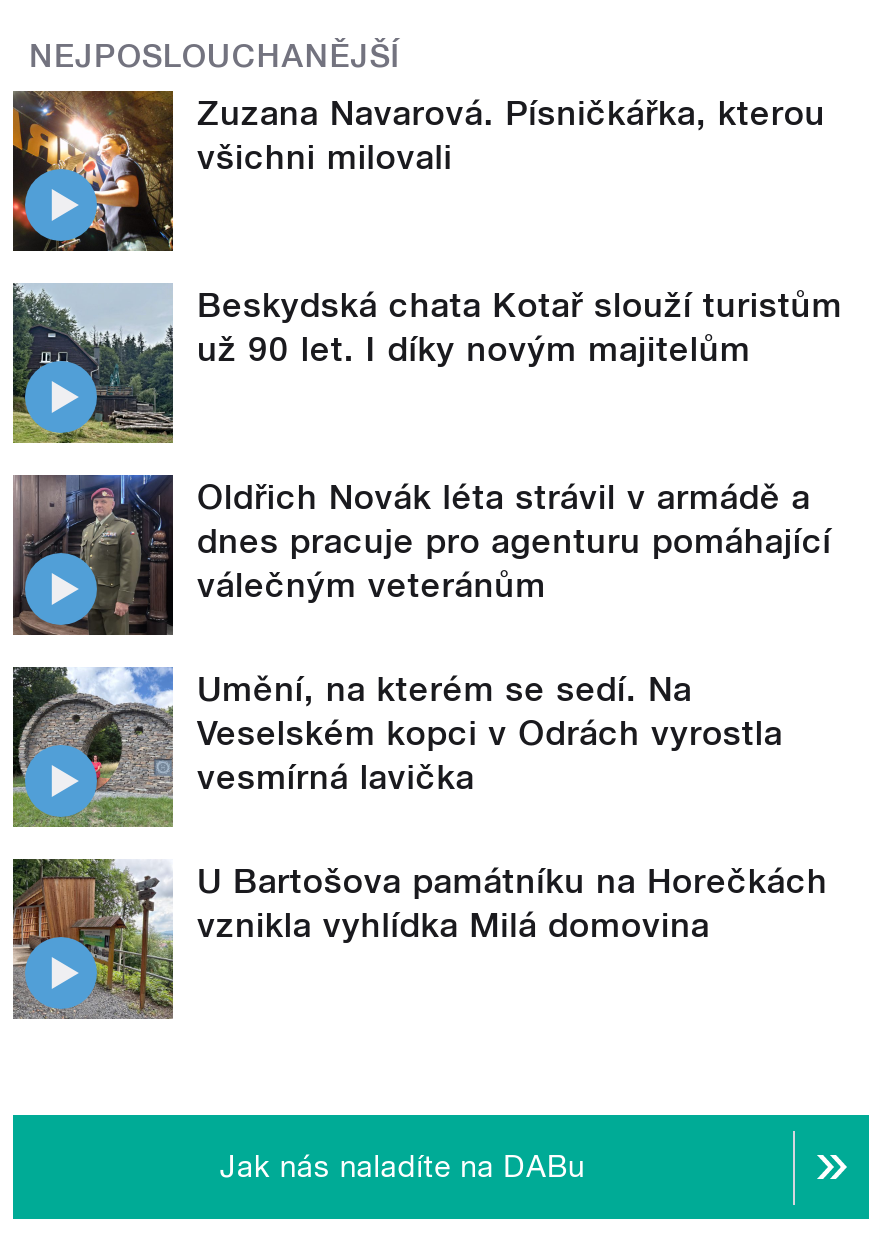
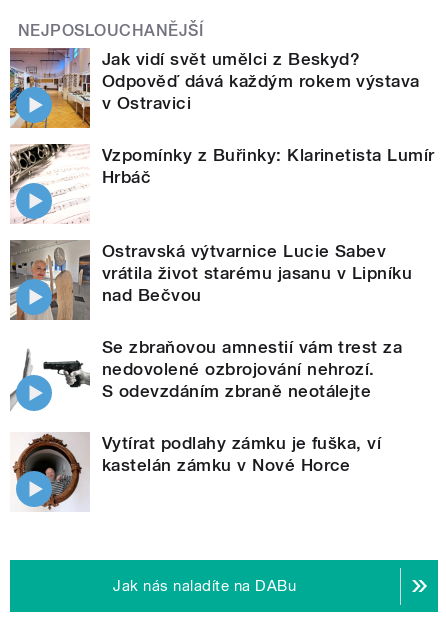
[11,89,826,253] [image] | Zuzana Navarová. Písničkářka, kterou | všichni milovali -> [9,47,420,129] [image] | Jak vidí svět umělci z Beskyd? | Odpověď dává každým rokem výstava | v Ostravici
[11,283,843,445] [image] | Beskydská chata Kotař slouží turistům | už 90 let. I díky novým majitelům -> [10,143,435,224] [image] | Vzpomínky z Buřinky: Klarinetista Lumír | Hrbáč
[11,473,832,637] [image] | Oldřich Novák léta strávil v armádě a | dnes pracuje pro agenturu pomáhající | válečným veteránům -> [10,240,412,321] [image] | Ostravská výtvarnice Lucie Sabev | vrátila život starému jasanu v Lipníku | nad Bečvou
[11,665,783,829] [image] | Umění, na kterém se sedí. Na | Veselském kopci v Odrách vyrostla | vesmírná lavička -> [10,336,402,416] [image] | Se zbraňovou amnestií vám trest za | nedovolené ozbrojování nehrozí. | S odevzdáním zbraně neotálejte
[11,857,828,1021] [image] | U Bartošova památníku na Horečkách | vznikla vyhlídka Milá domovina -> [10,432,381,512] [image] | Vytírat podlahy zámku je fuška, ví | kastelán zámku v Nové Horce

